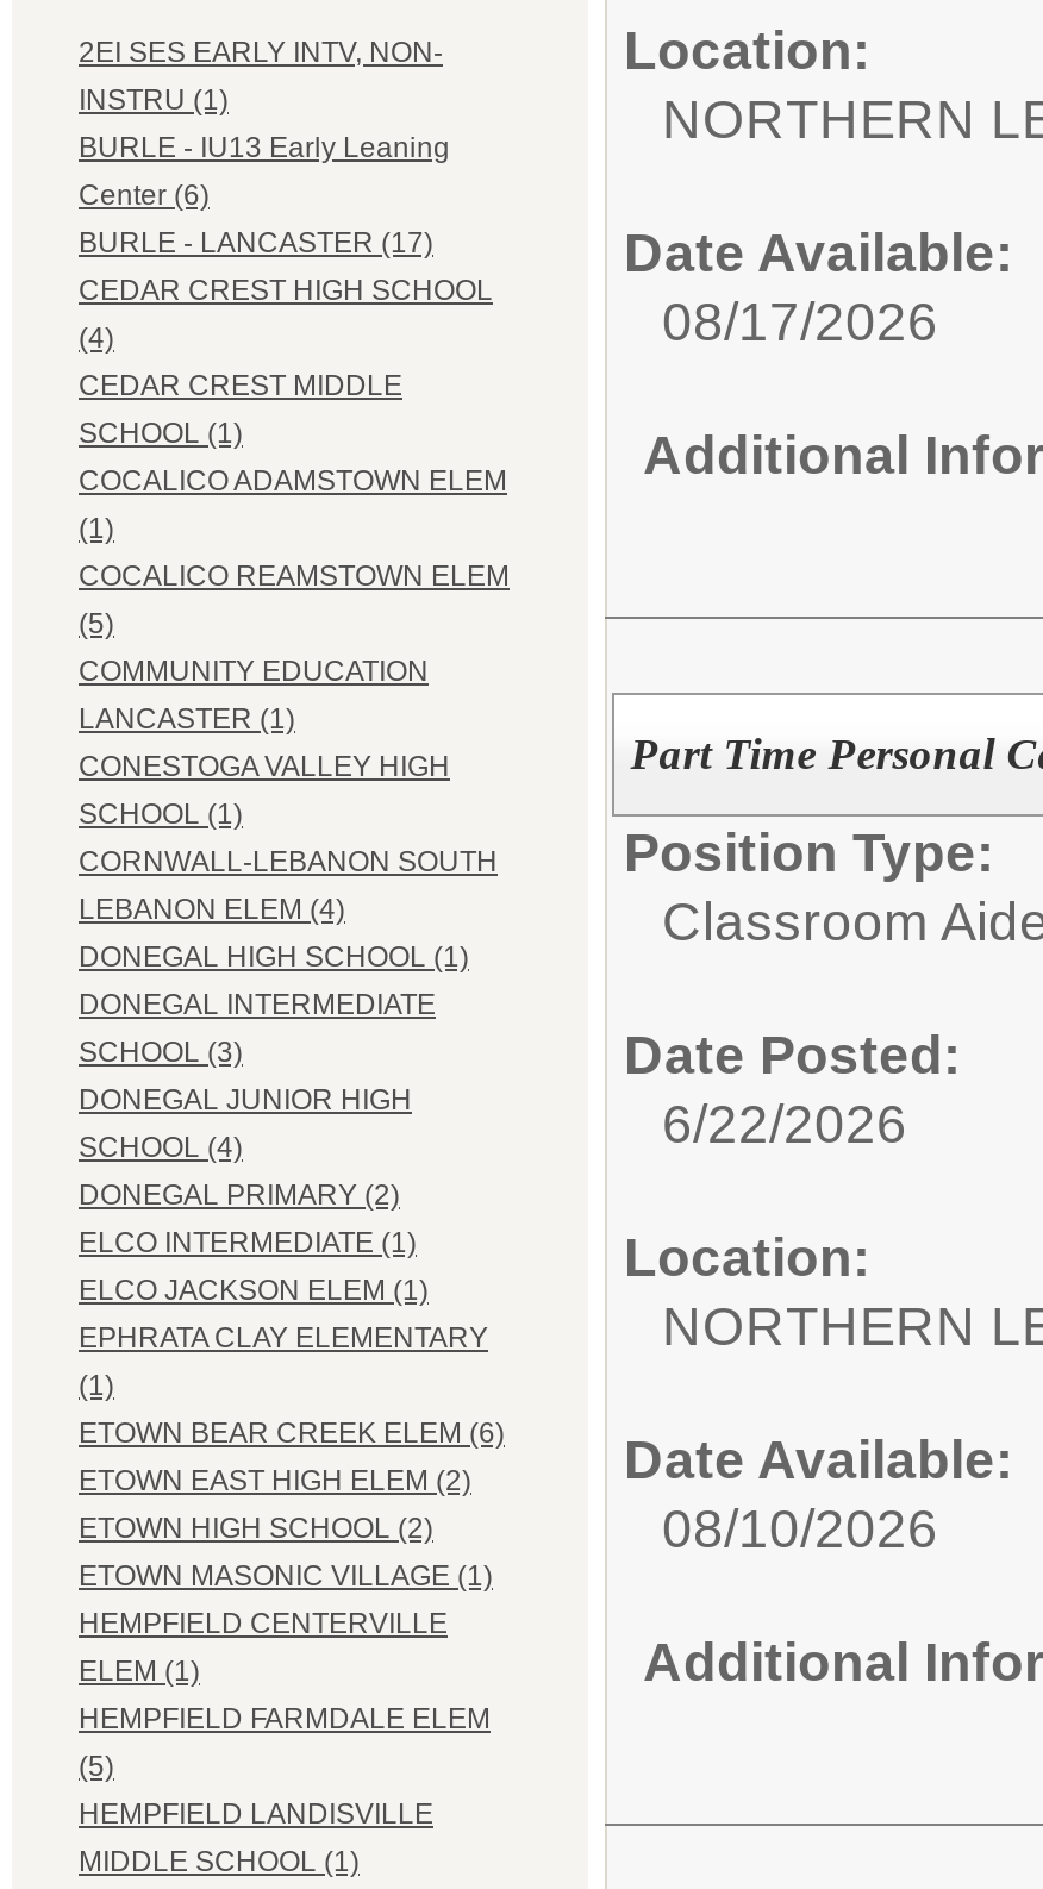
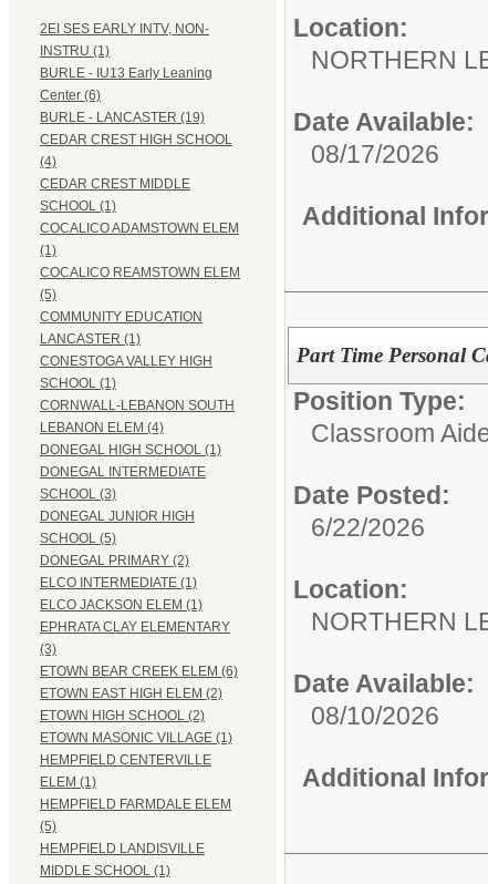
[79,227,433,260] BURLE - LANCASTER (17) -> [40,110,205,126] BURLE - LANCASTER (19)
[79,1131,243,1165] SCHOOL (4) -> [40,531,116,546] SCHOOL (5)
[79,1370,114,1403] (1) -> [40,642,56,657] (3)

